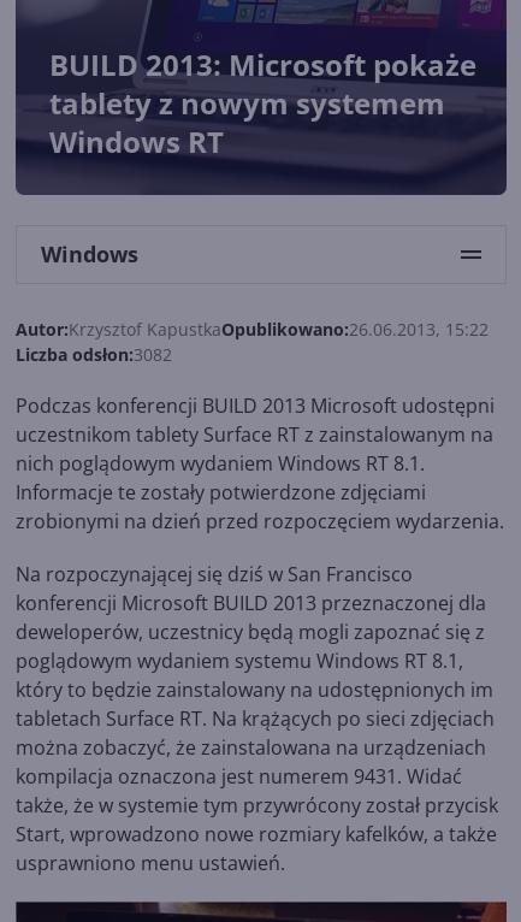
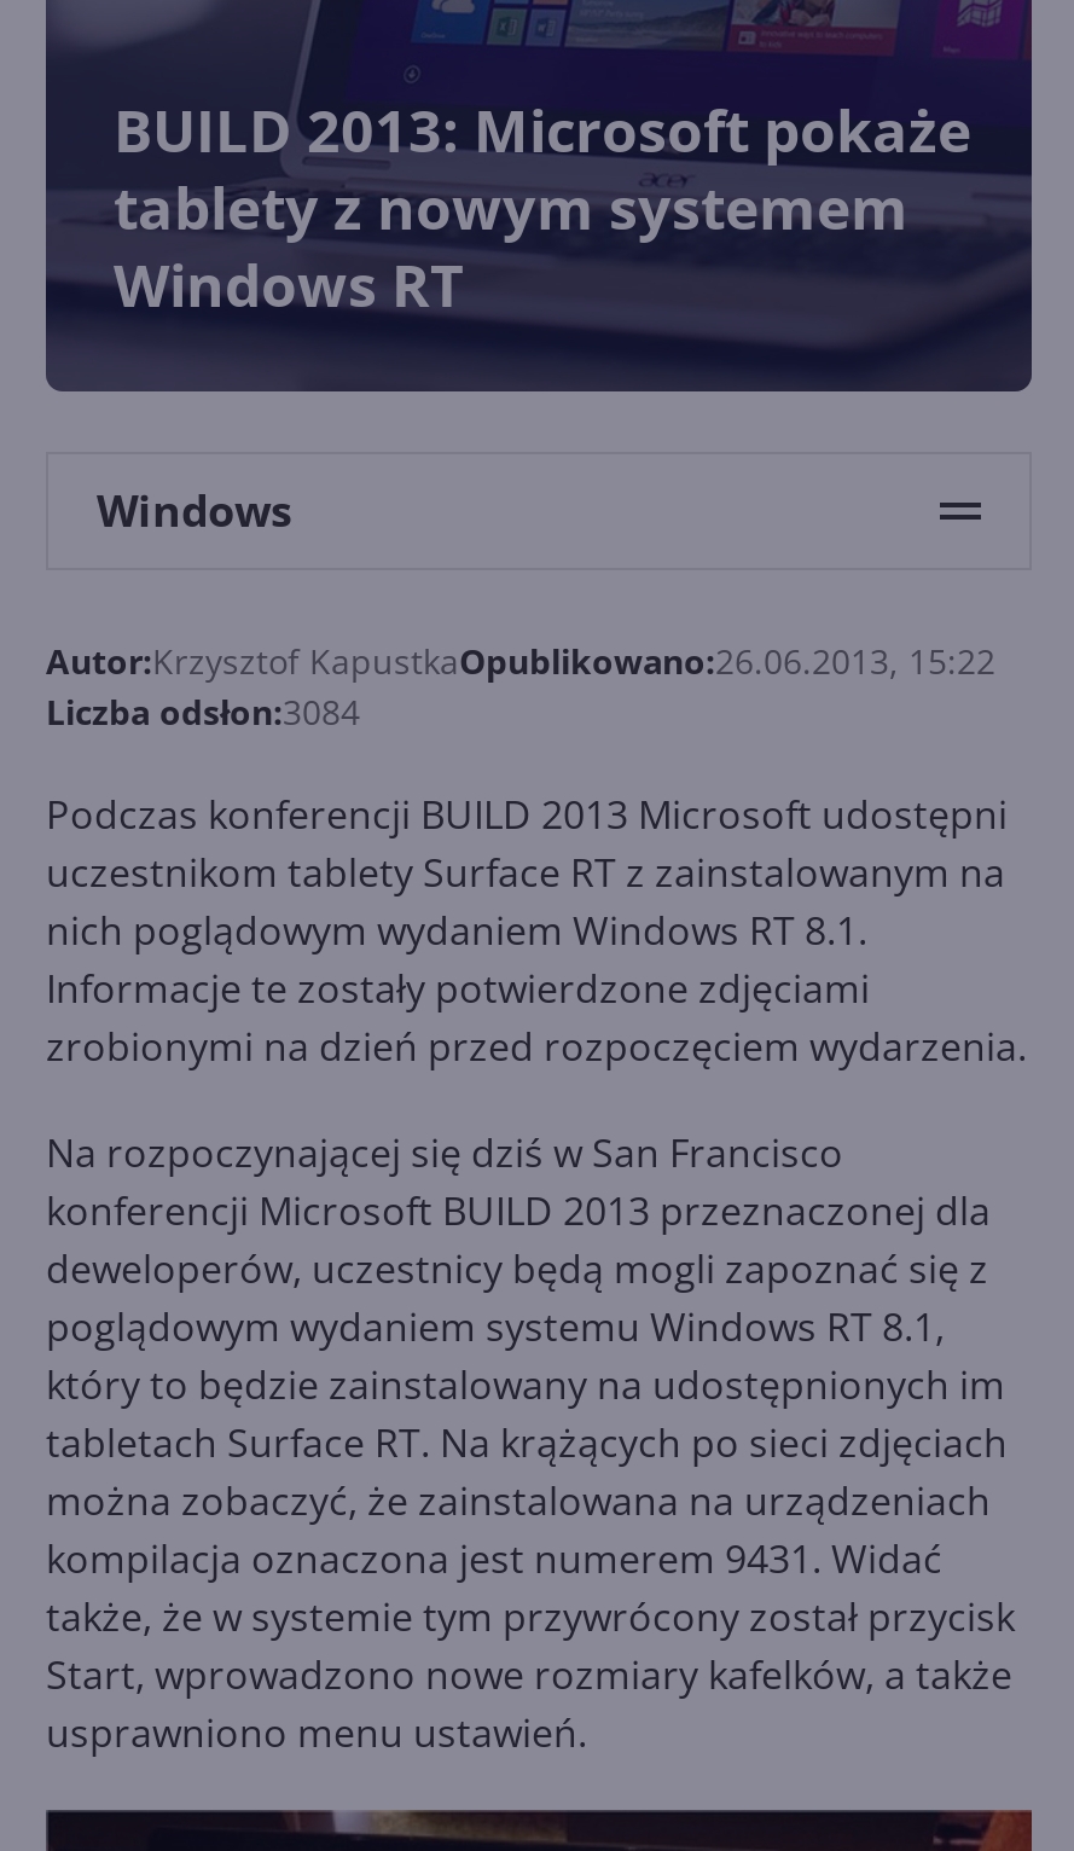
[16,343,172,366] Liczba odsłon:3082 -> [46,689,360,735] Liczba odsłon:3084

